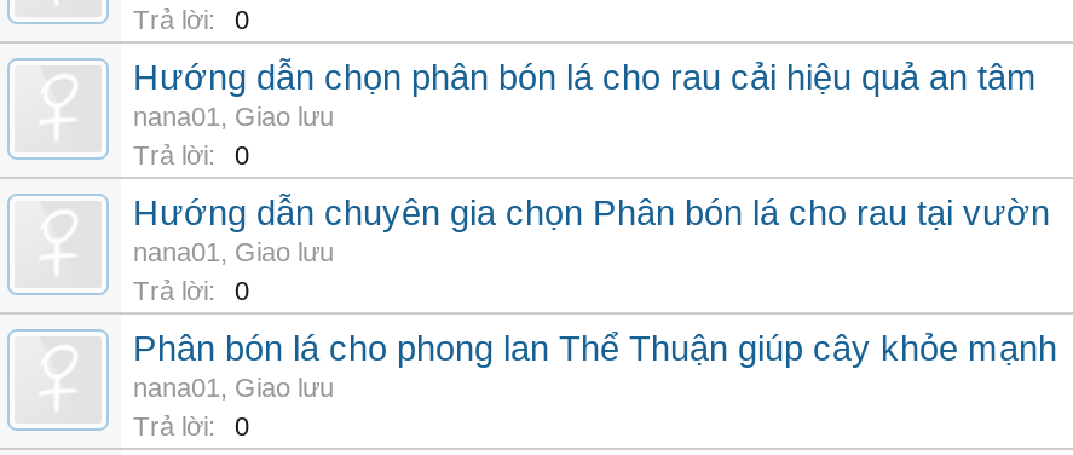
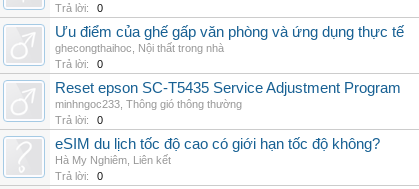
[133,58,1038,131] Hướng dẫn chọn phân bón lá cho rau cải hiệu quả an tâm | nana01, Giao lưu -> [55,24,404,54] Ưu điểm của ghế gấp văn phòng và ứng dụng thực tế | ghecongthaihoc, Nội thất trong nhà
[133,194,1050,266] Hướng dẫn chuyên gia chọn Phân bón lá cho rau tại vườn | nana01, Giao lưu -> [55,80,401,110] Reset epson SC-T5435 Service Adjustment Program | minhngoc233, Thông gió thông thường
[133,329,1057,402] Phân bón lá cho phong lan Thể Thuận giúp cây khỏe mạnh | nana01, Giao lưu -> [55,136,380,166] eSIM du lịch tốc độ cao có giới hạn tốc độ không? | Hà My Nghiêm, Liên kết

